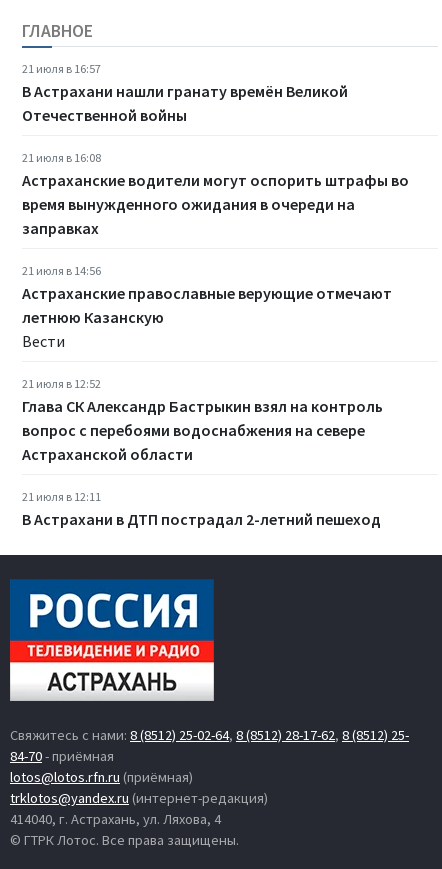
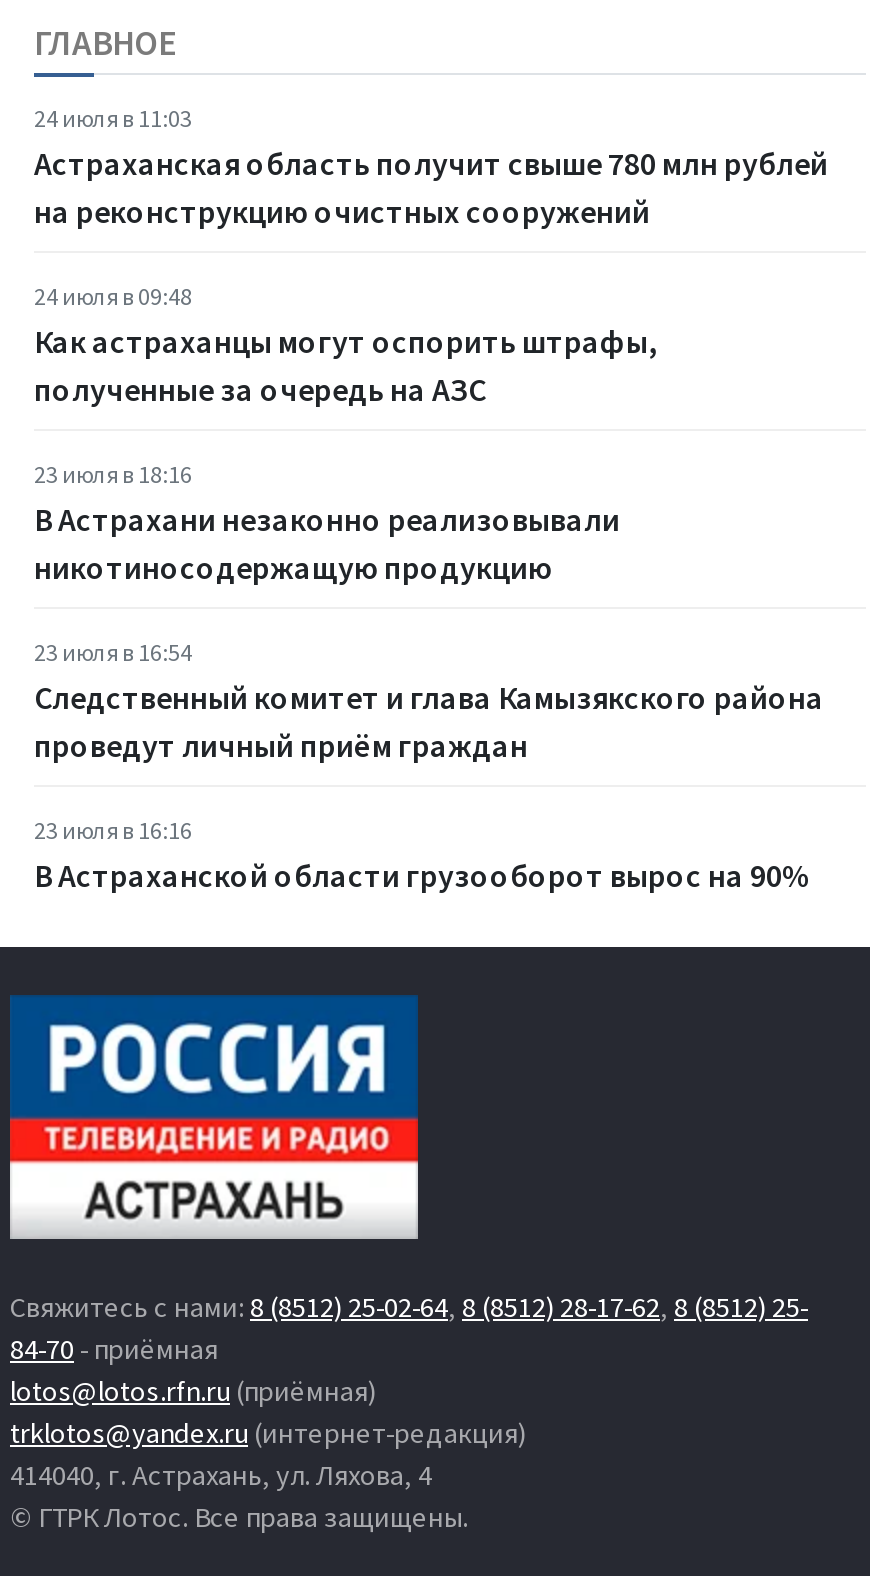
[22,61,348,125] 21 июля в 16:57 | В Астрахани нашли гранату времён Великой | Отечественной войны -> [34,103,828,231] 24 июля в 11:03 | Астраханская область получит свыше 780 млн рублей | на реконструкцию очистных сооружений
[22,150,409,238] 21 июля в 16:08 | Астраханские водители могут оспорить штрафы во | время вынужденного ожидания в очереди на | заправках -> [34,281,658,409] 24 июля в 09:48 | Как астраханцы могут оспорить штрафы, | полученные за очередь на АЗС
[22,263,392,351] 21 июля в 14:56 | Астраханские православные верующие отмечают | летнюю Казанскую | Вести -> [34,459,620,587] 23 июля в 18:16 | В Астрахани незаконно реализовывали | никотиносодержащую продукцию
[22,376,383,464] 21 июля в 12:52 | Глава СК Александр Бастрыкин взял на контроль | вопрос с перебоями водоснабжения на севере | Астраханской области -> [34,637,824,765] 23 июля в 16:54 | Следственный комитет и глава Камызякского района | проведут личный приём граждан
[22,489,381,529] 21 июля в 12:11 | В Астрахани в ДТП пострадал 2-летний пешеход -> [34,815,810,895] 23 июля в 16:16 | В Астраханской области грузооборот вырос на 90%

